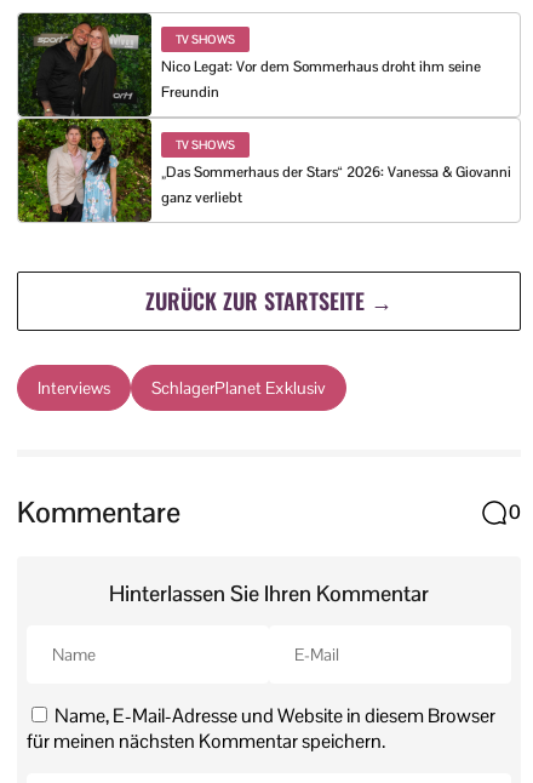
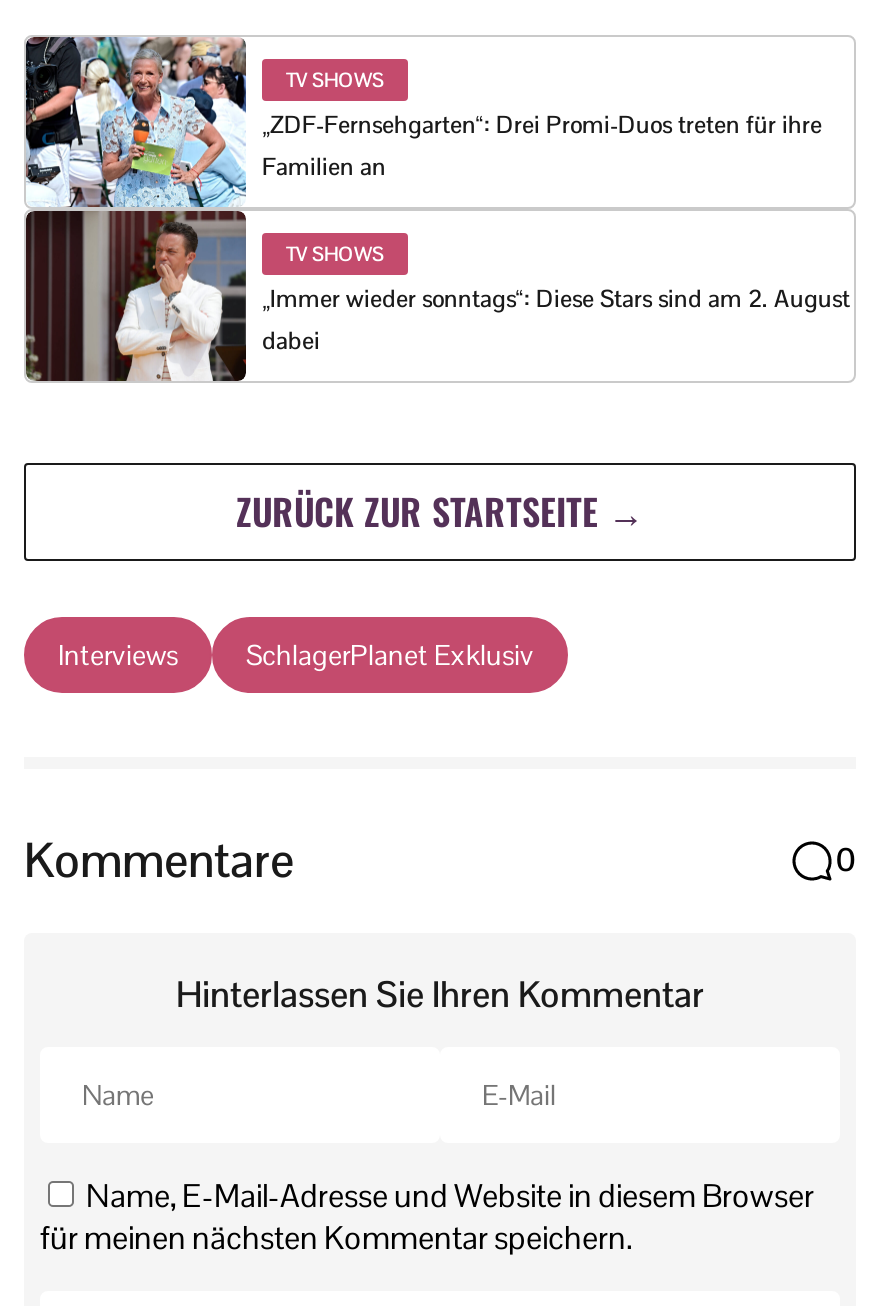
[17,12,481,223] [image] | Nico Legat: Vor dem Sommerhaus droht ihm seine | Freundin -> [24,35,822,383] [image] | „ZDF-Fernsehgarten“: Drei Promi-Duos treten für ihre | Familien an
[161,162,511,207] „Das Sommerhaus der Stars“ 2026: Vanessa & Giovanni | ganz verliebt -> [262,283,850,357] „Immer wieder sonntags“: Diese Stars sind am 2. August | dabei

